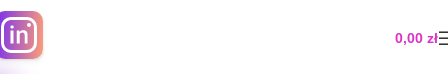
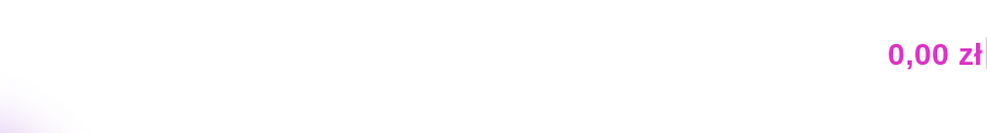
[3,10,44,61] [image] -> none

